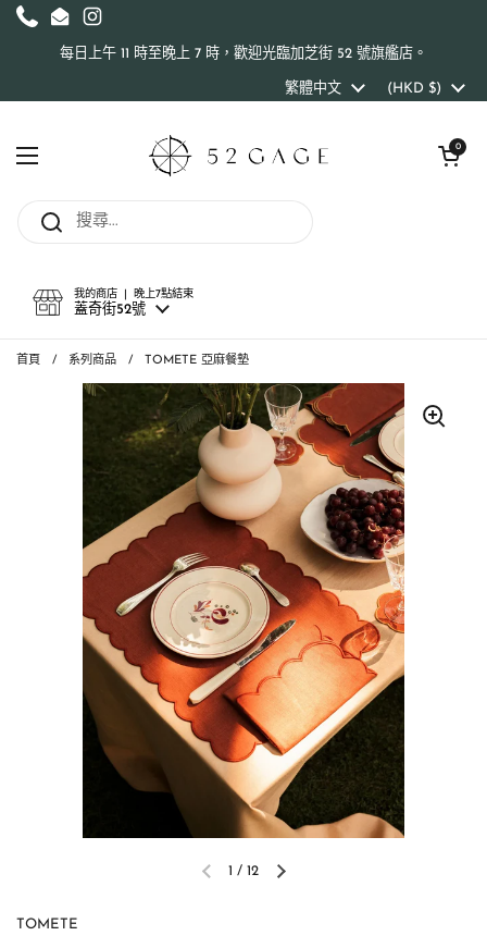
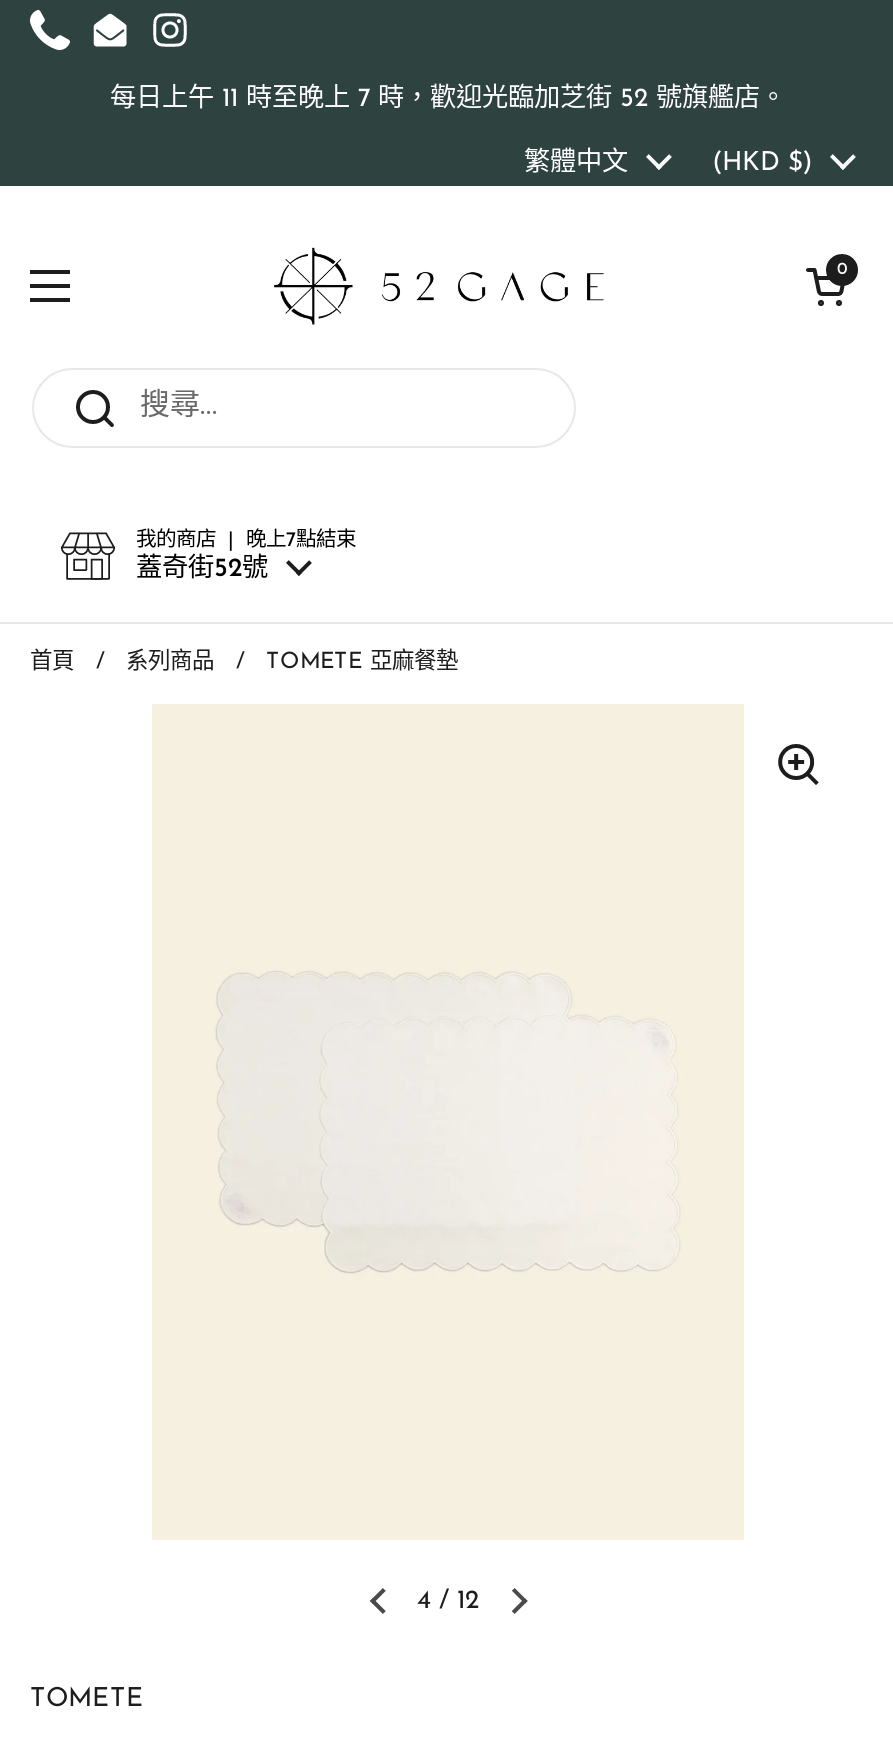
[82,382,405,839] [image] -> none
[228,864,259,878] 1 / 12 -> [417,1587,479,1613] 4 / 12

